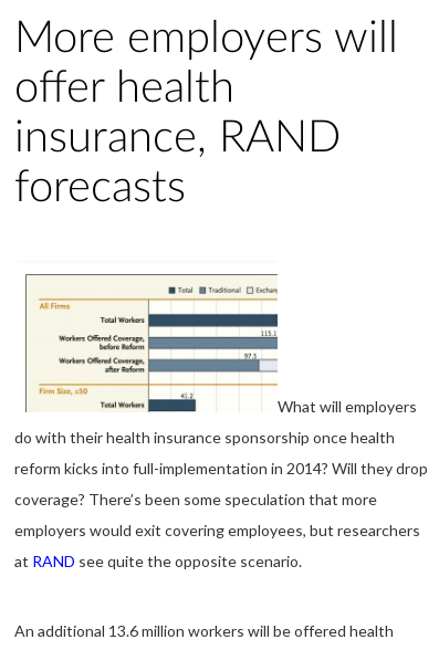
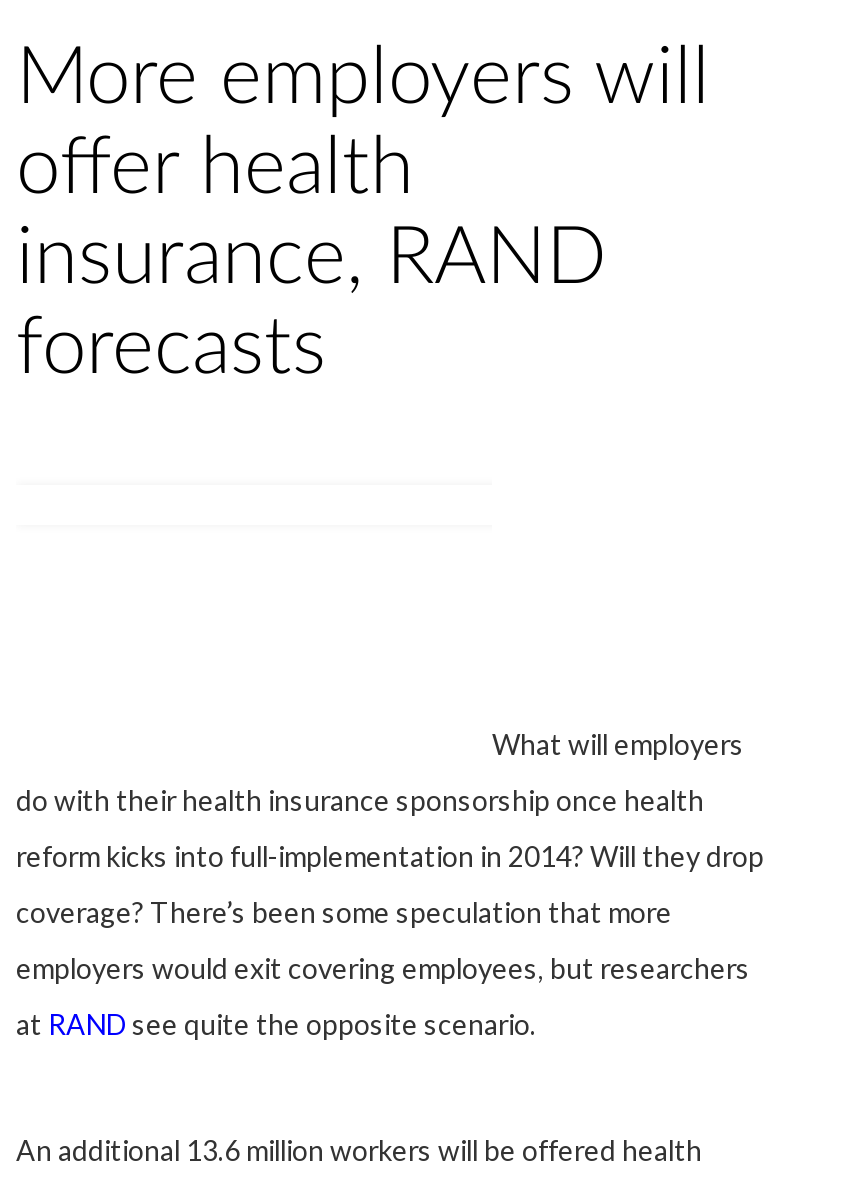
[24,273,279,413] [image] -> none

